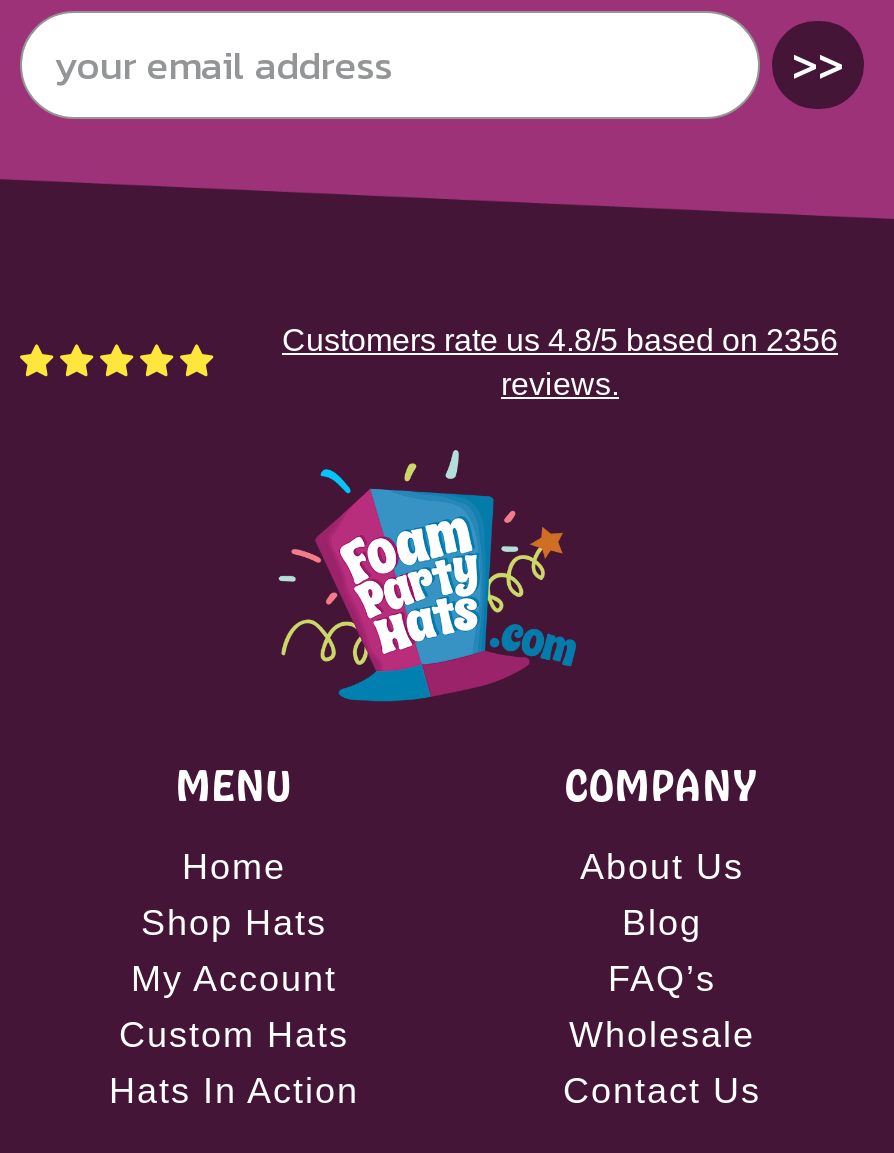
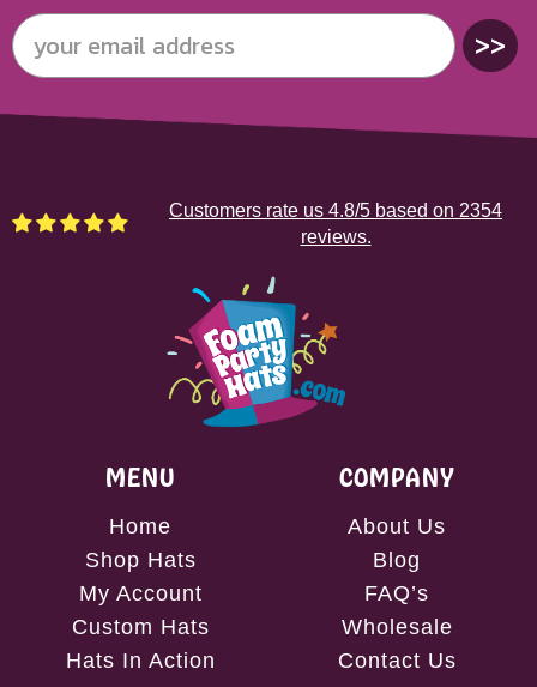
[282,322,838,356] Customers rate us 4.8/5 based on 2356 -> [169,200,502,220] Customers rate us 4.8/5 based on 2354

